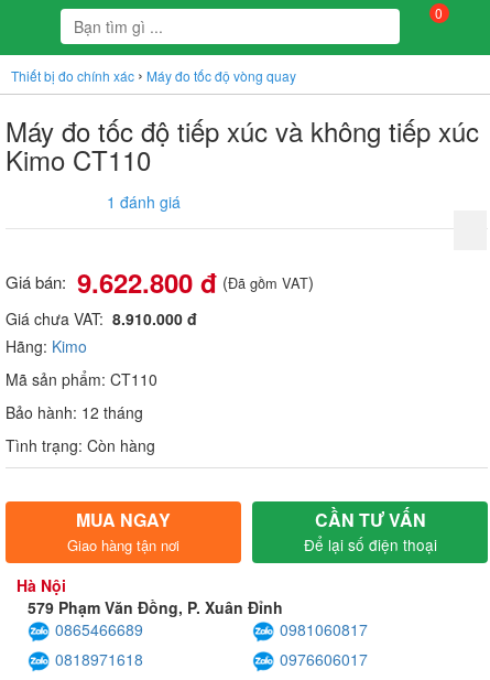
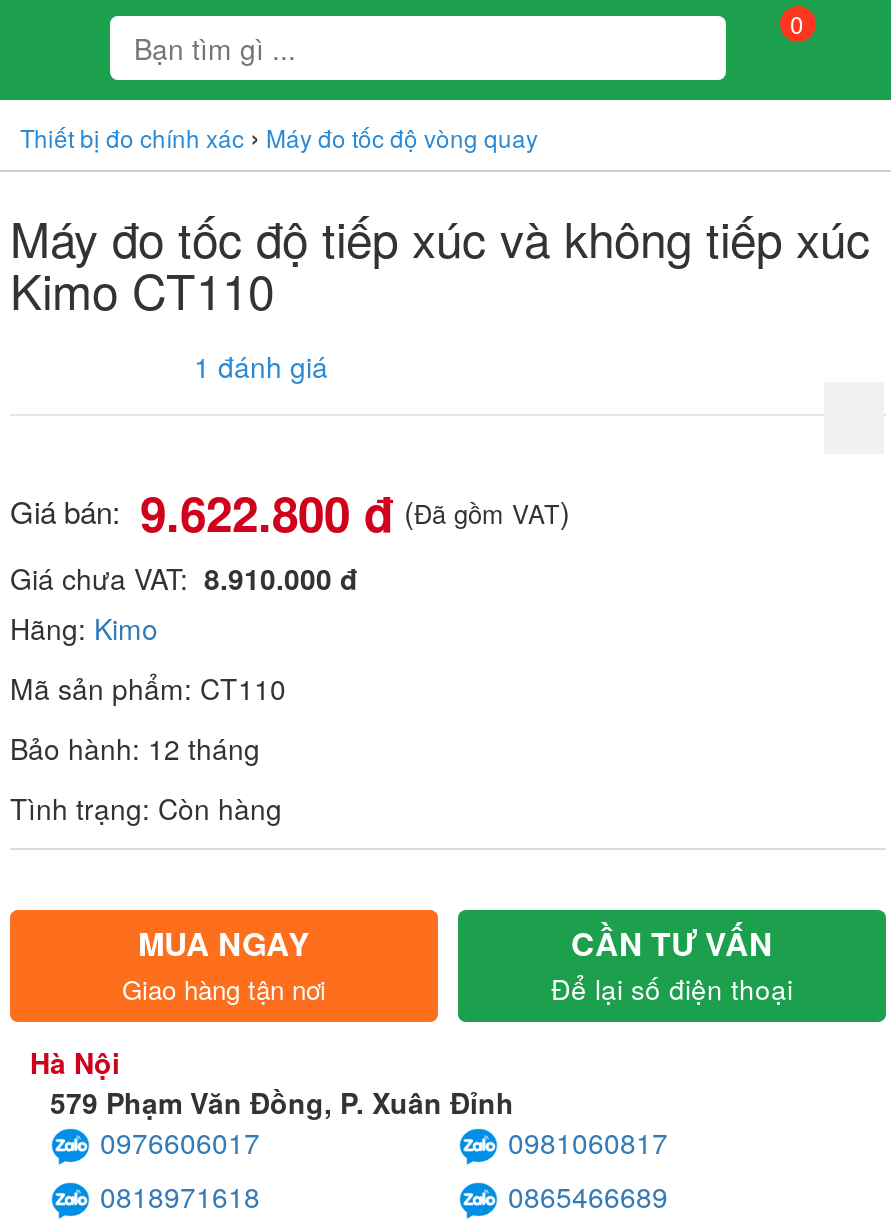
[55,618,143,640] 0865466689 -> [100,1122,260,1162] 0976606017
[280,648,368,670] 0976606017 -> [508,1176,668,1216] 0865466689

